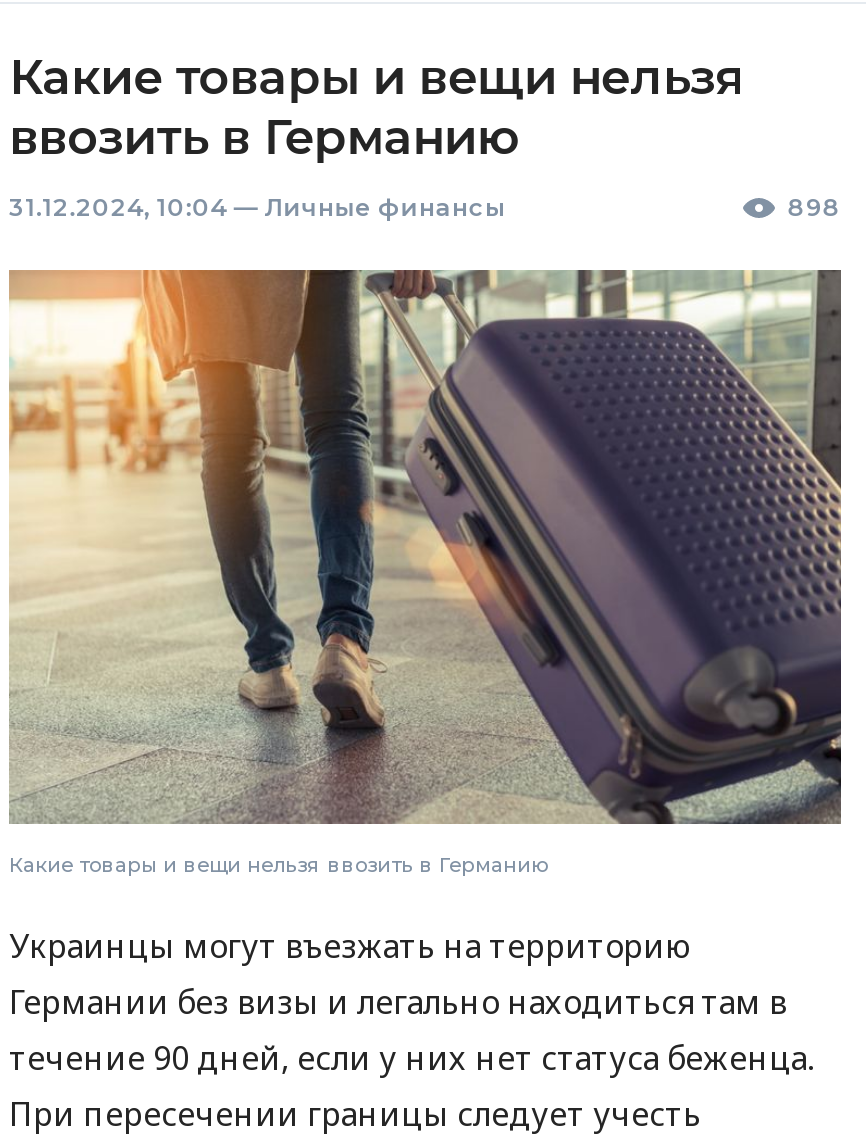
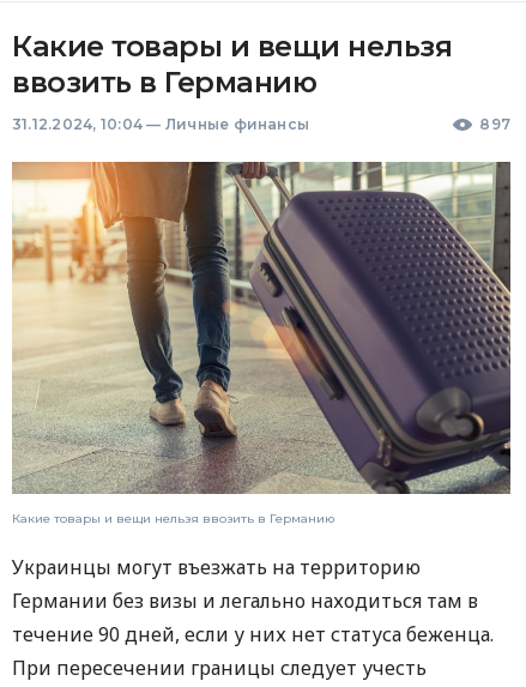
[788,192,841,222] 898 -> [480,115,510,133] 897

